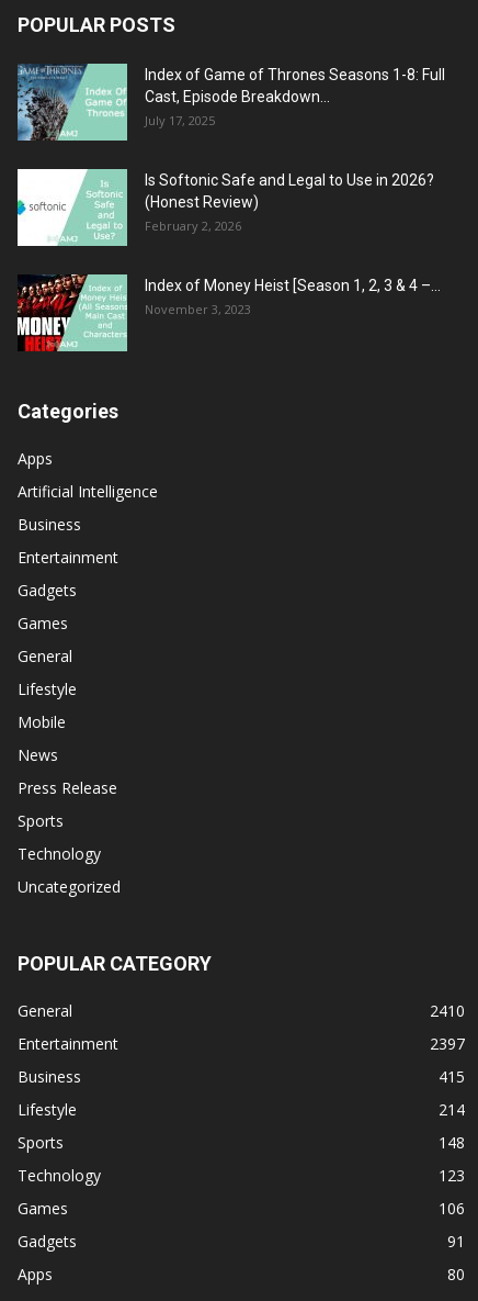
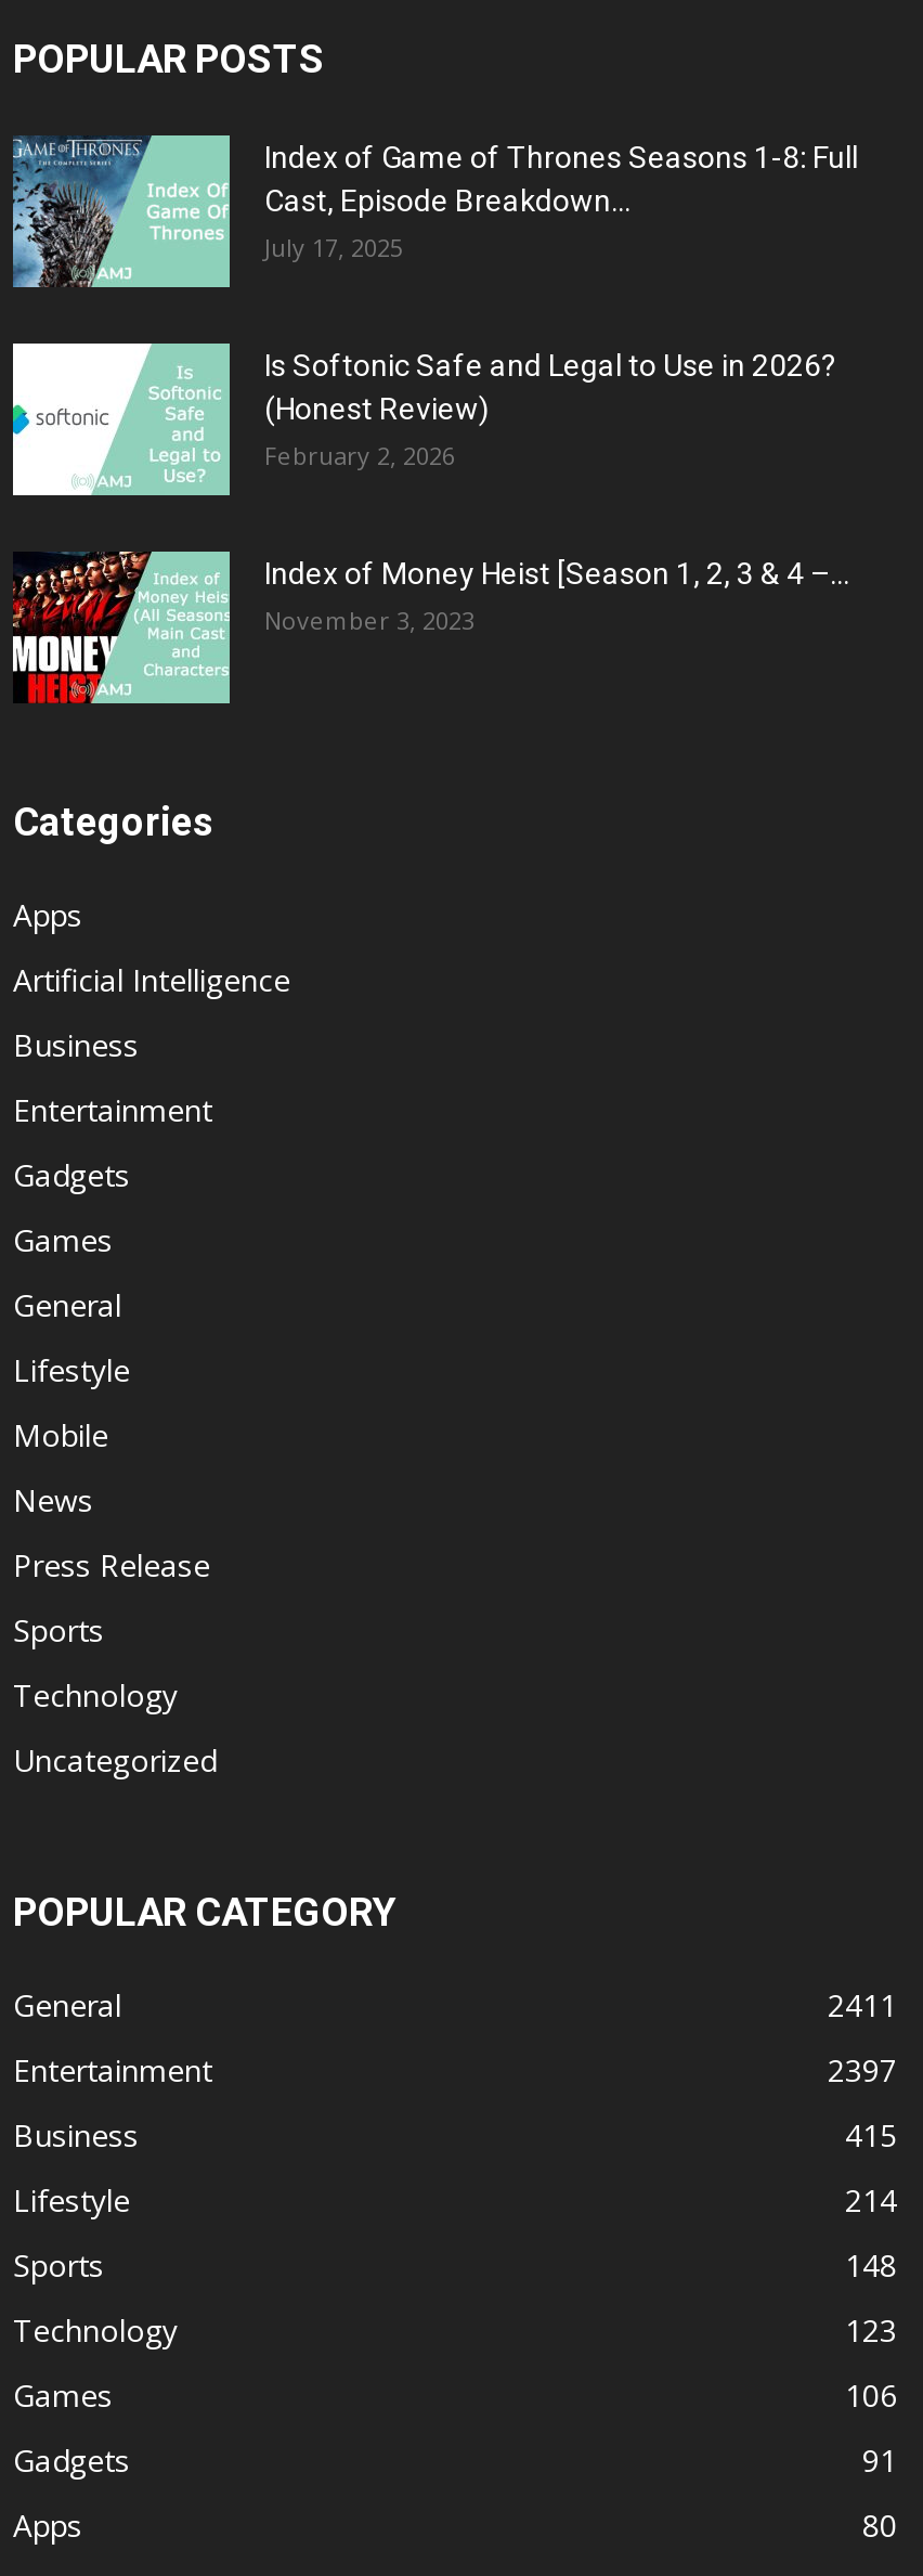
[430,1000,465,1021] 2410 -> [828,1984,897,2025] 2411

